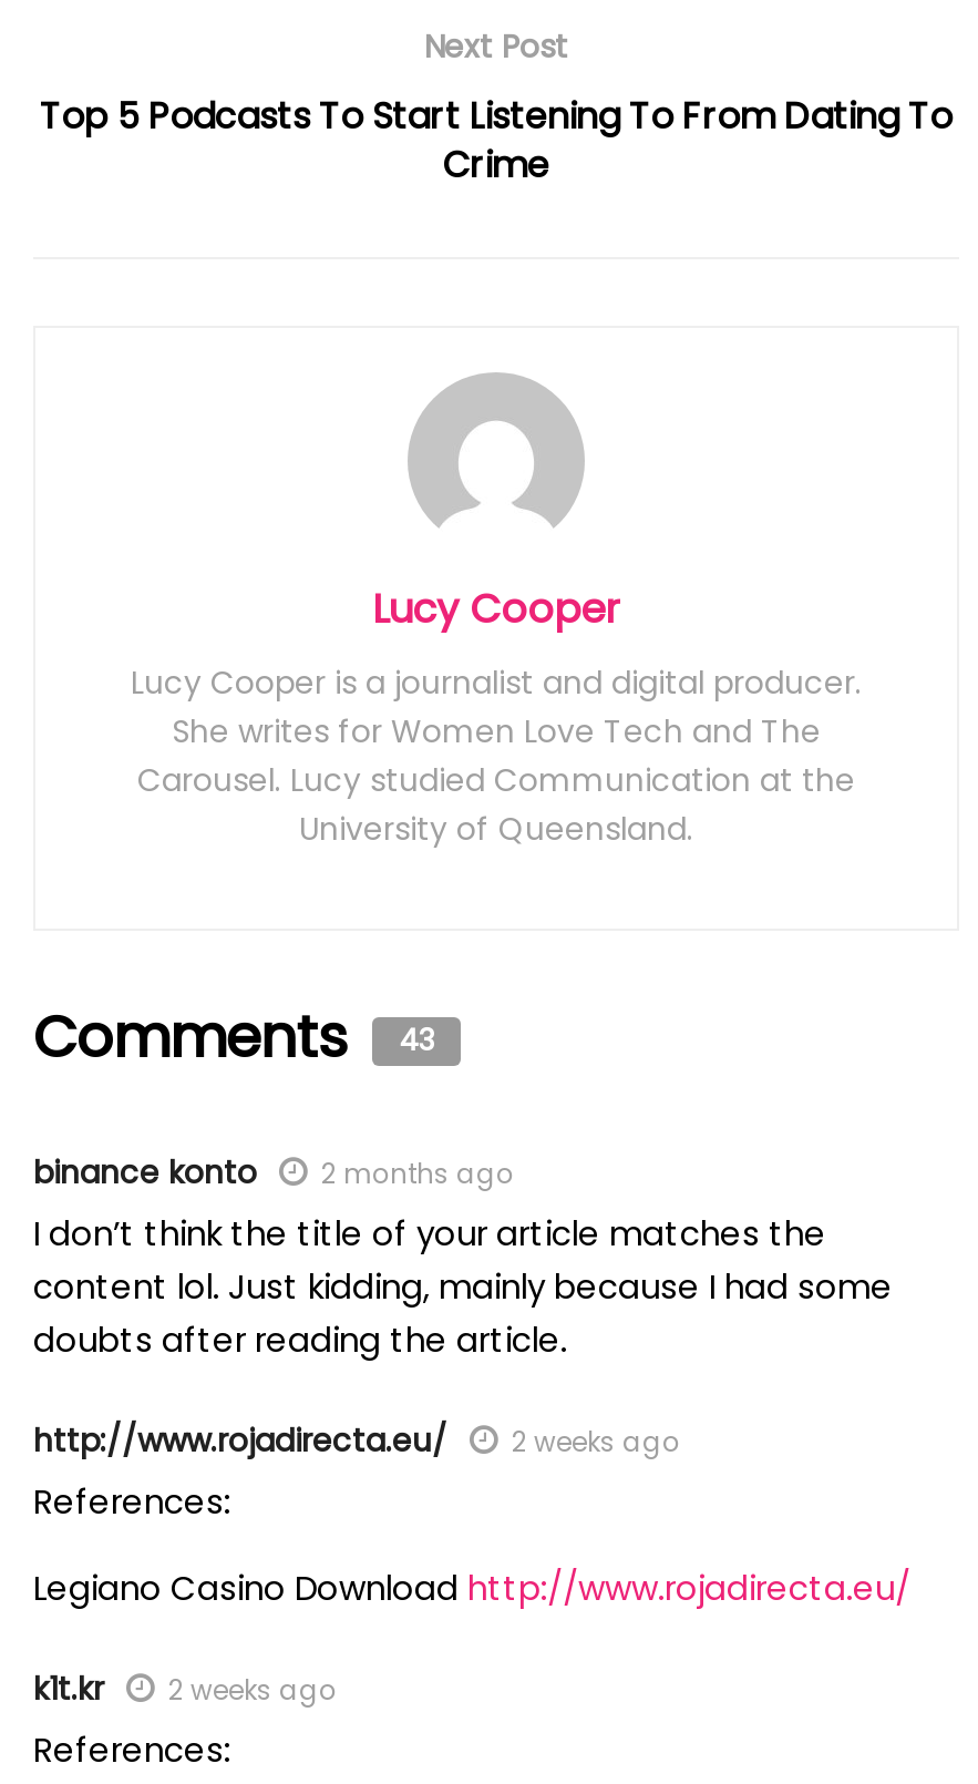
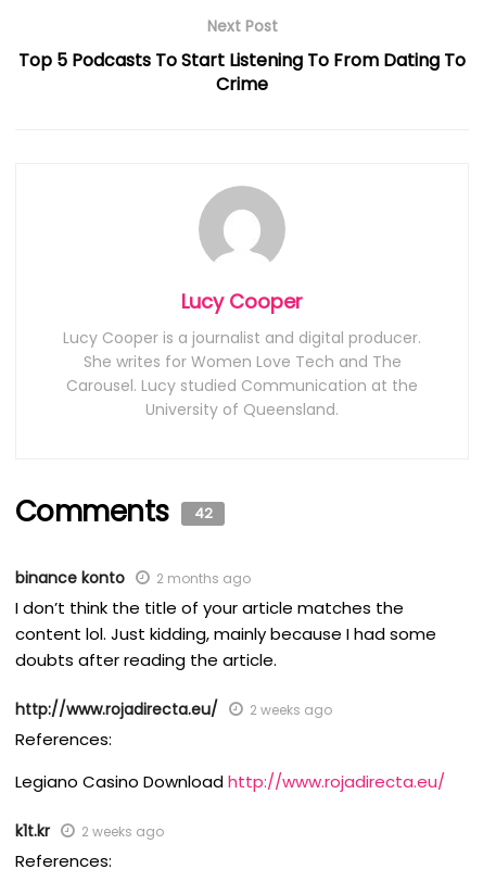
[33,997,435,1077] Comments 43 -> [15,492,212,531] Comments 42

